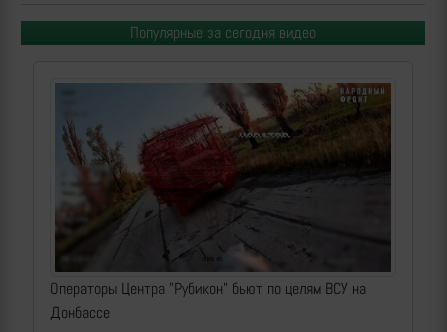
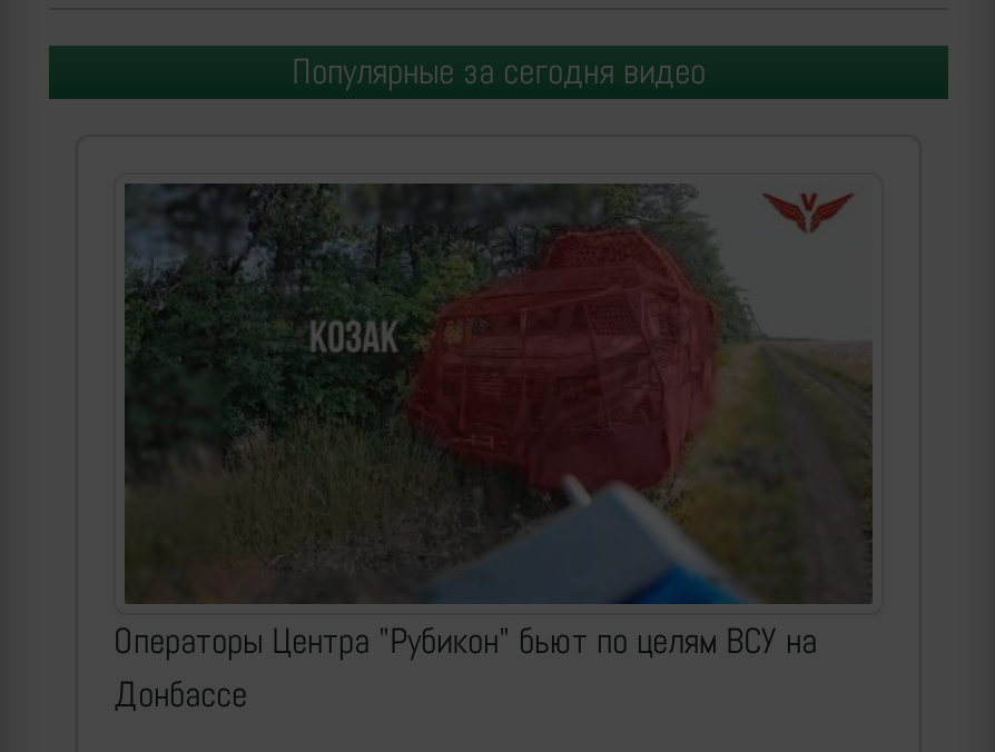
[55,82,392,273] [image] -> [122,181,873,606] [image]

